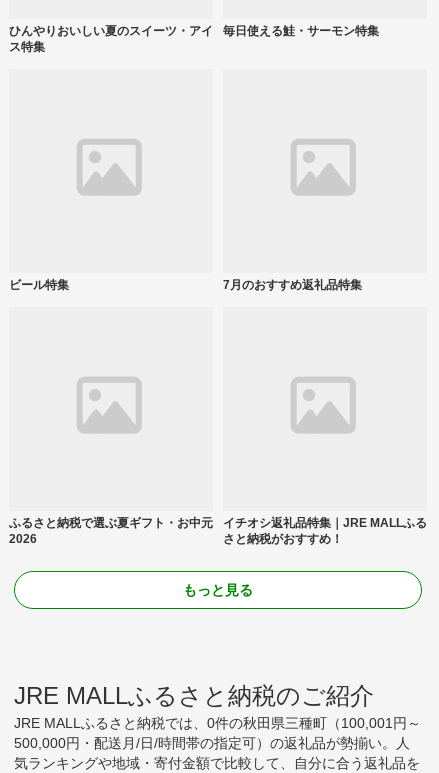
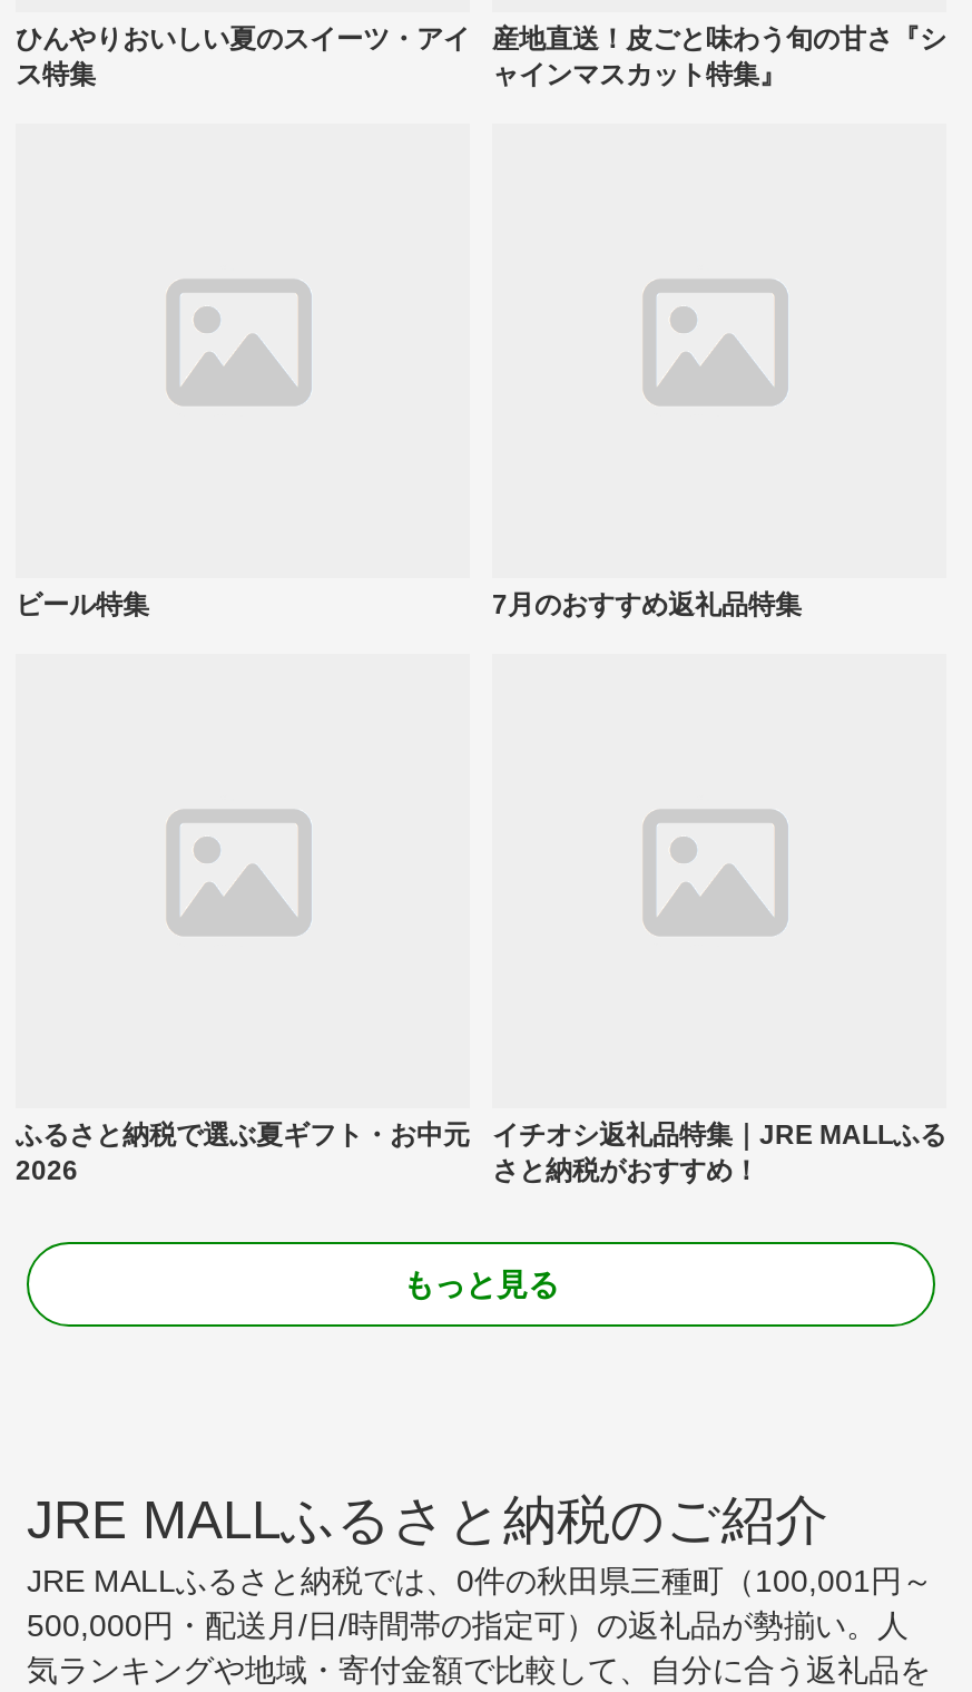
[223,24,379,38] 毎日使える鮭・サーモン特集 -> [492,23,946,89] 産地直送！皮ごと味わう旬の甘さ『シ | ャインマスカット特集』

